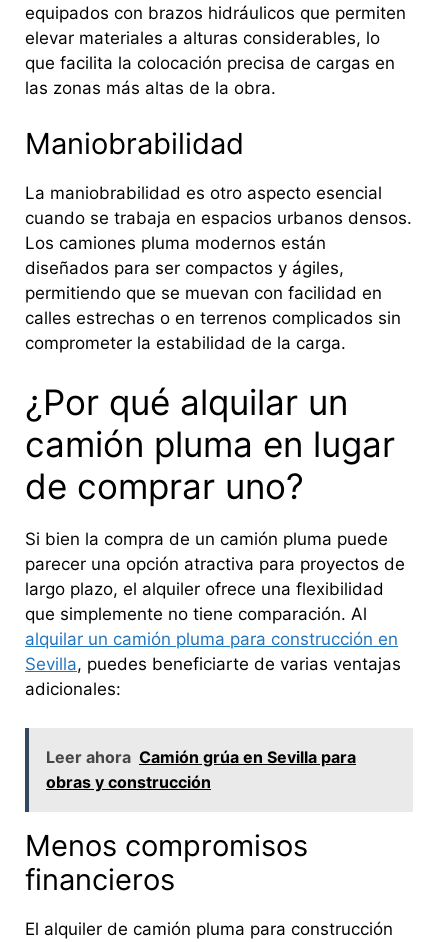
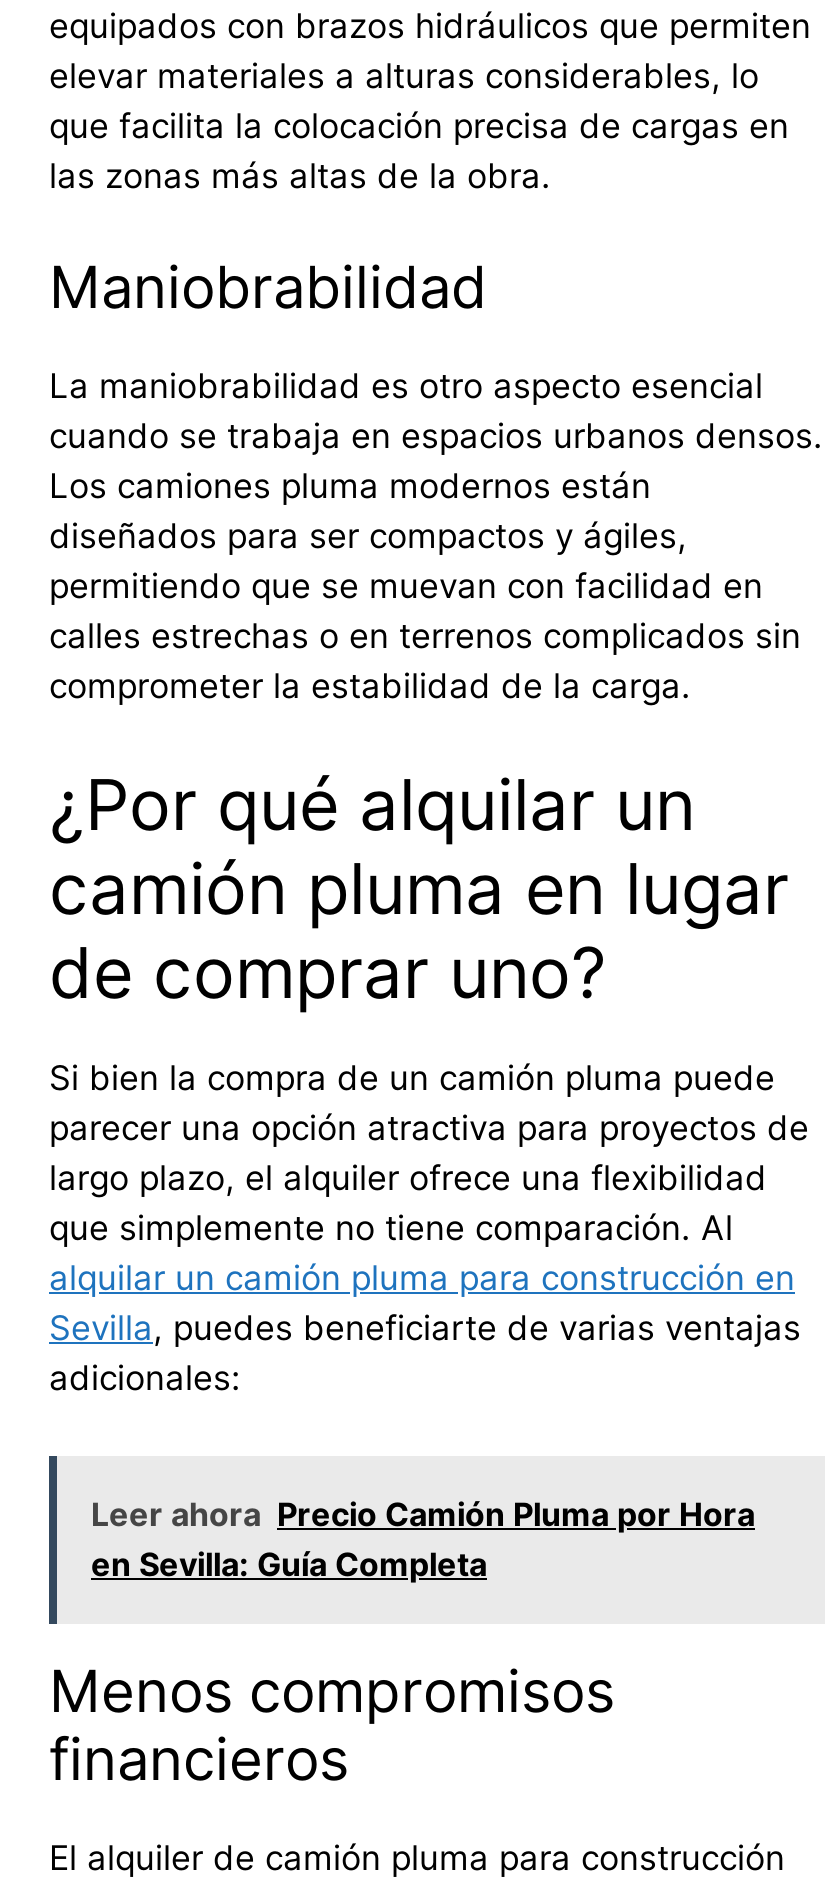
[46,747,356,792] Leer ahora Camión grúa en Sevilla para | obras y construcción -> [91,1494,755,1584] Leer ahora Precio Camión Pluma por Hora | en Sevilla: Guía Completa

